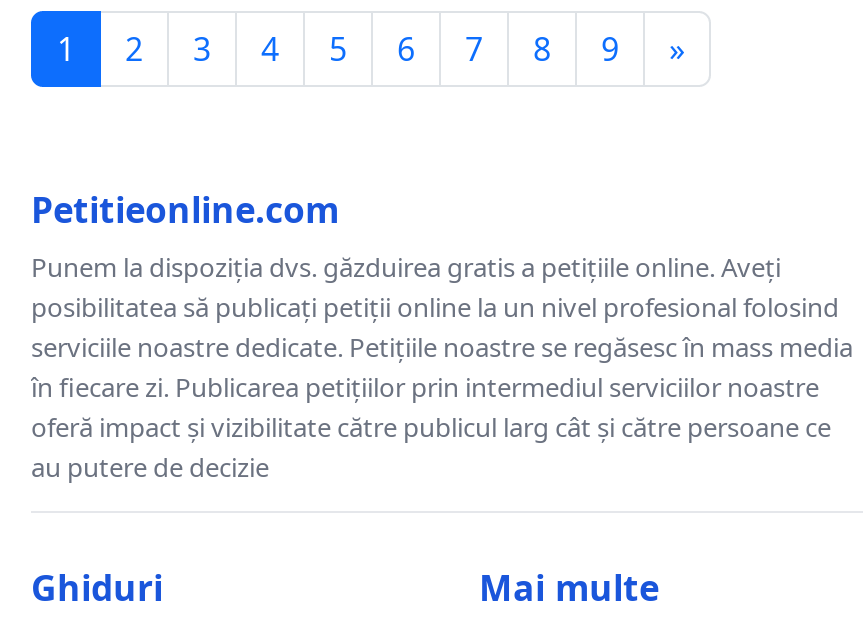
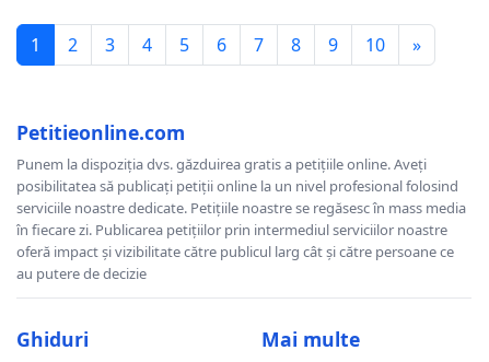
none -> [365,33,385,57] 10

